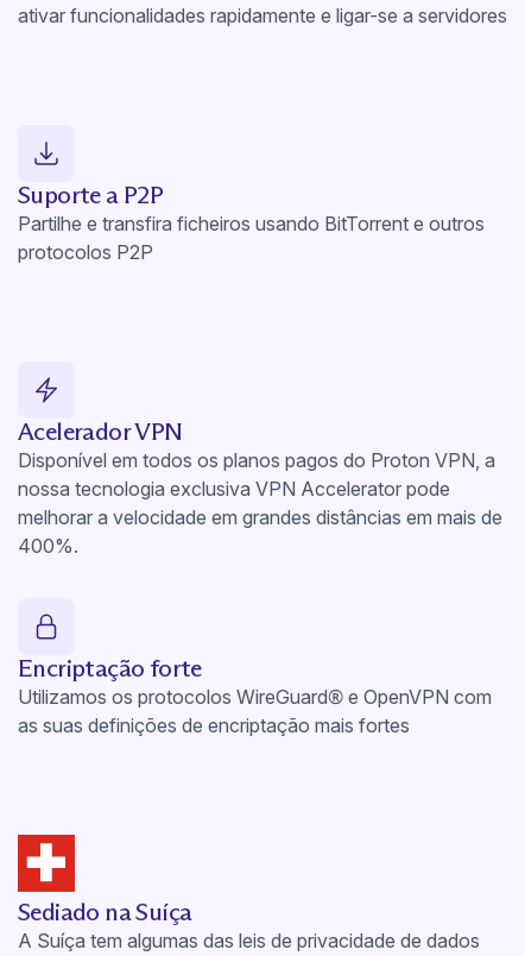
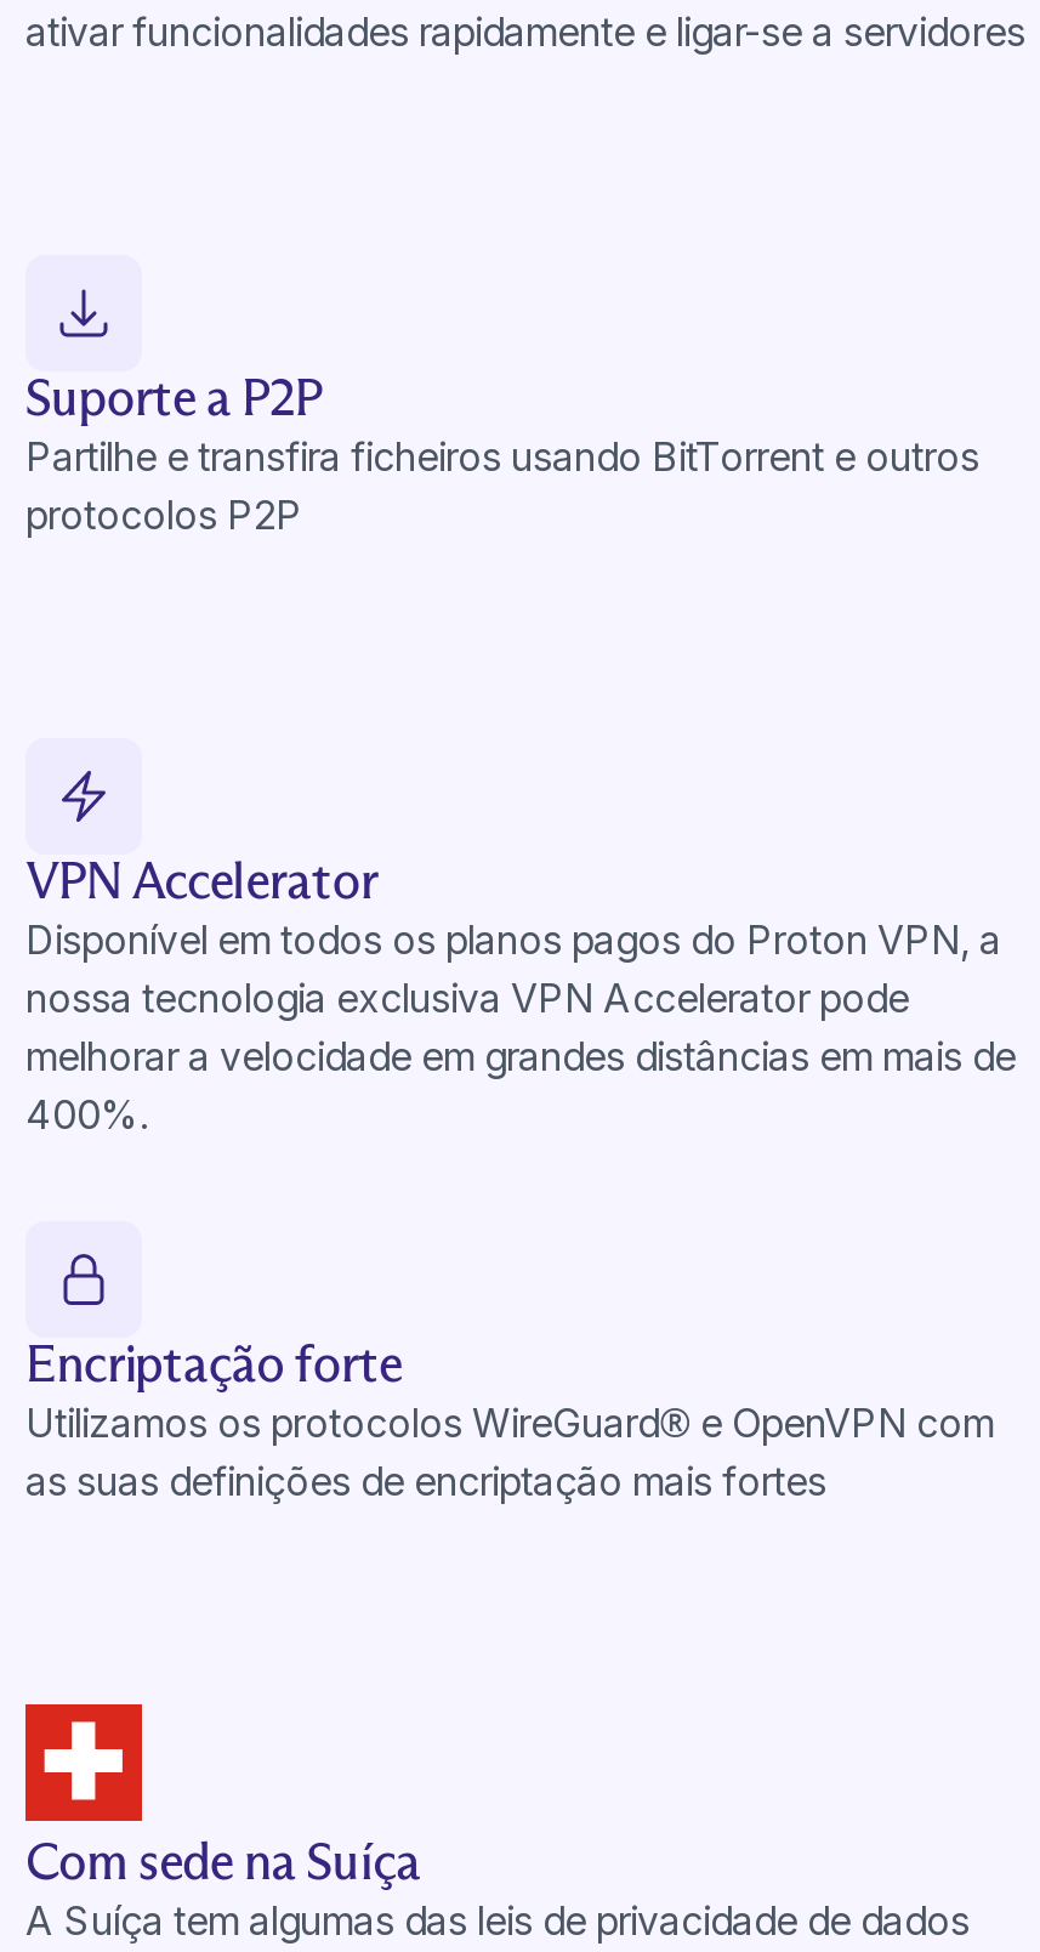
[18,416,182,447] Acelerador VPN -> [25,849,377,912] VPN Accelerator
[18,896,192,927] Sediado na Suíça -> [25,1830,421,1893] Com sede na Suíça

